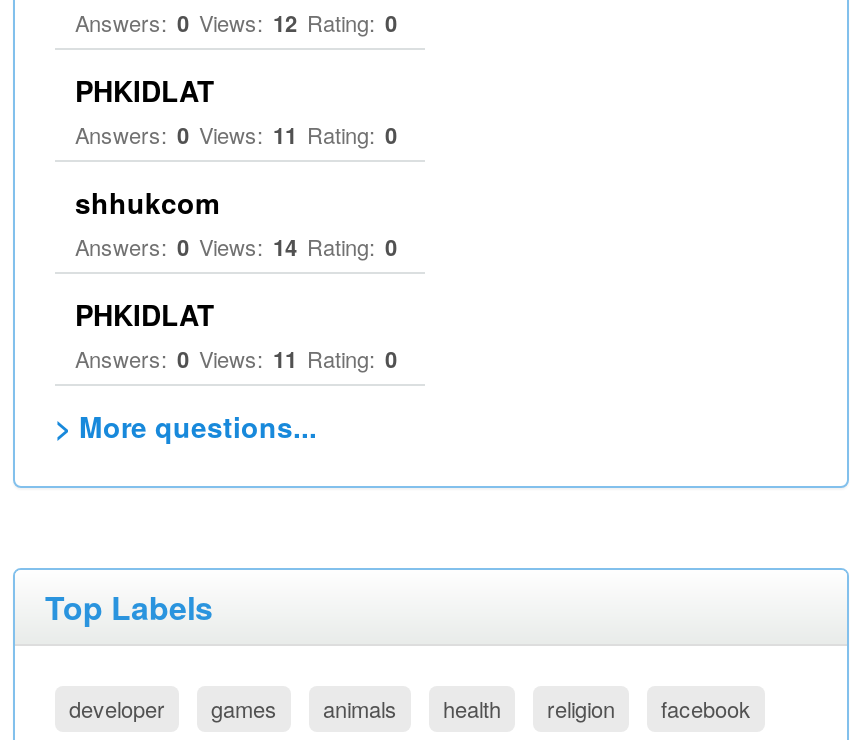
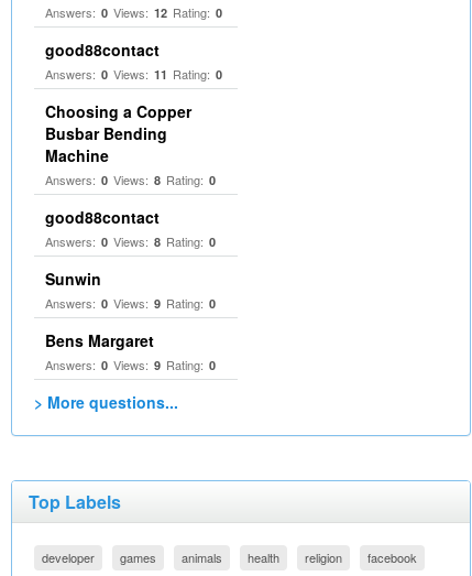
[75,70,215,110] PHKIDLAT -> [45,39,160,61] good88contact
[75,182,397,374] shhukcom | Answers: 0 Views: 14 Rating: 0 | PHKIDLAT | Answers: 0 Views: 11 Rating: 0 -> [45,100,216,373] Choosing a Copper | Busbar Bending | Machine | Answers: 0 Views: 8 Rating: 0 | good88contact | Answers: 0 Views: 8 Rating: 0 | Sunwin | Answers: 0 Views: 9 Rating: 0 | Bens Margaret | Answers: 0 Views: 9 Rating: 0

